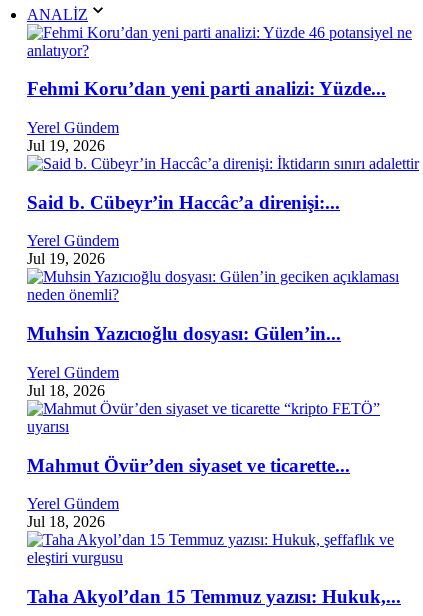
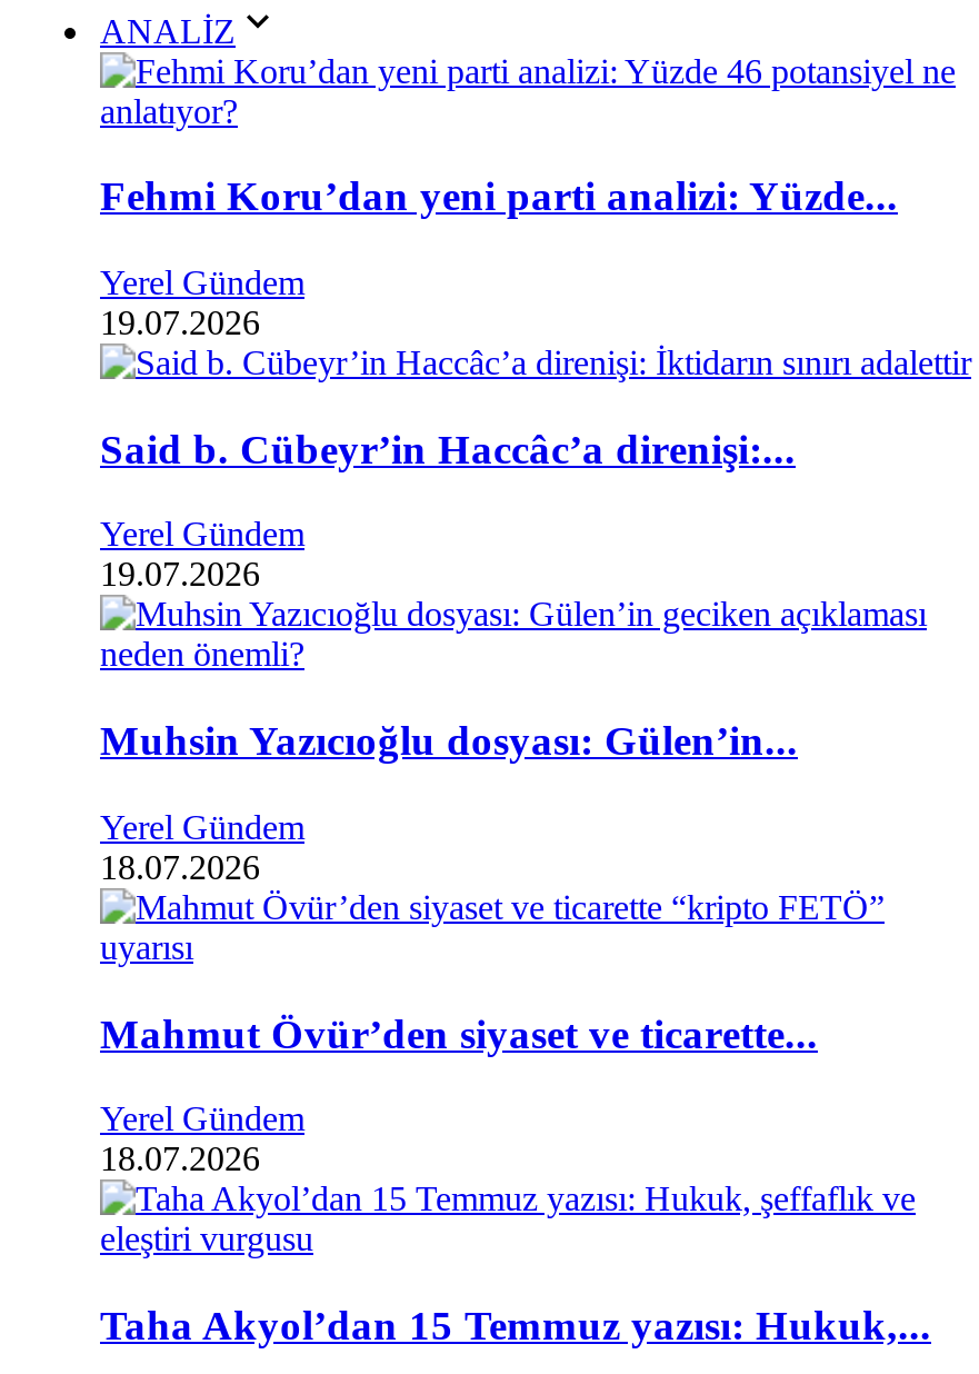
[27,137,105,154] Jul 19, 2026 -> [100,303,260,341] 19.07.2026
[27,250,105,267] Jul 19, 2026 -> [100,556,260,593] 19.07.2026
[27,382,105,399] Jul 18, 2026 -> [100,848,260,886] 18.07.2026
[27,513,105,530] Jul 18, 2026 -> [100,1140,260,1178] 18.07.2026

